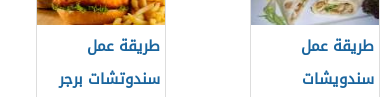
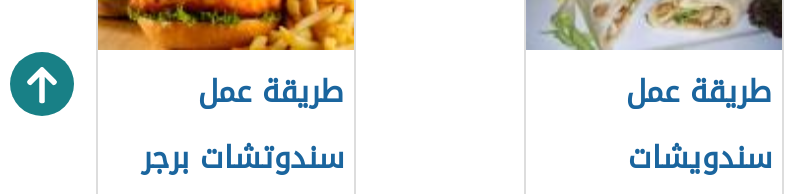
none -> [8,50,76,118] [image]

